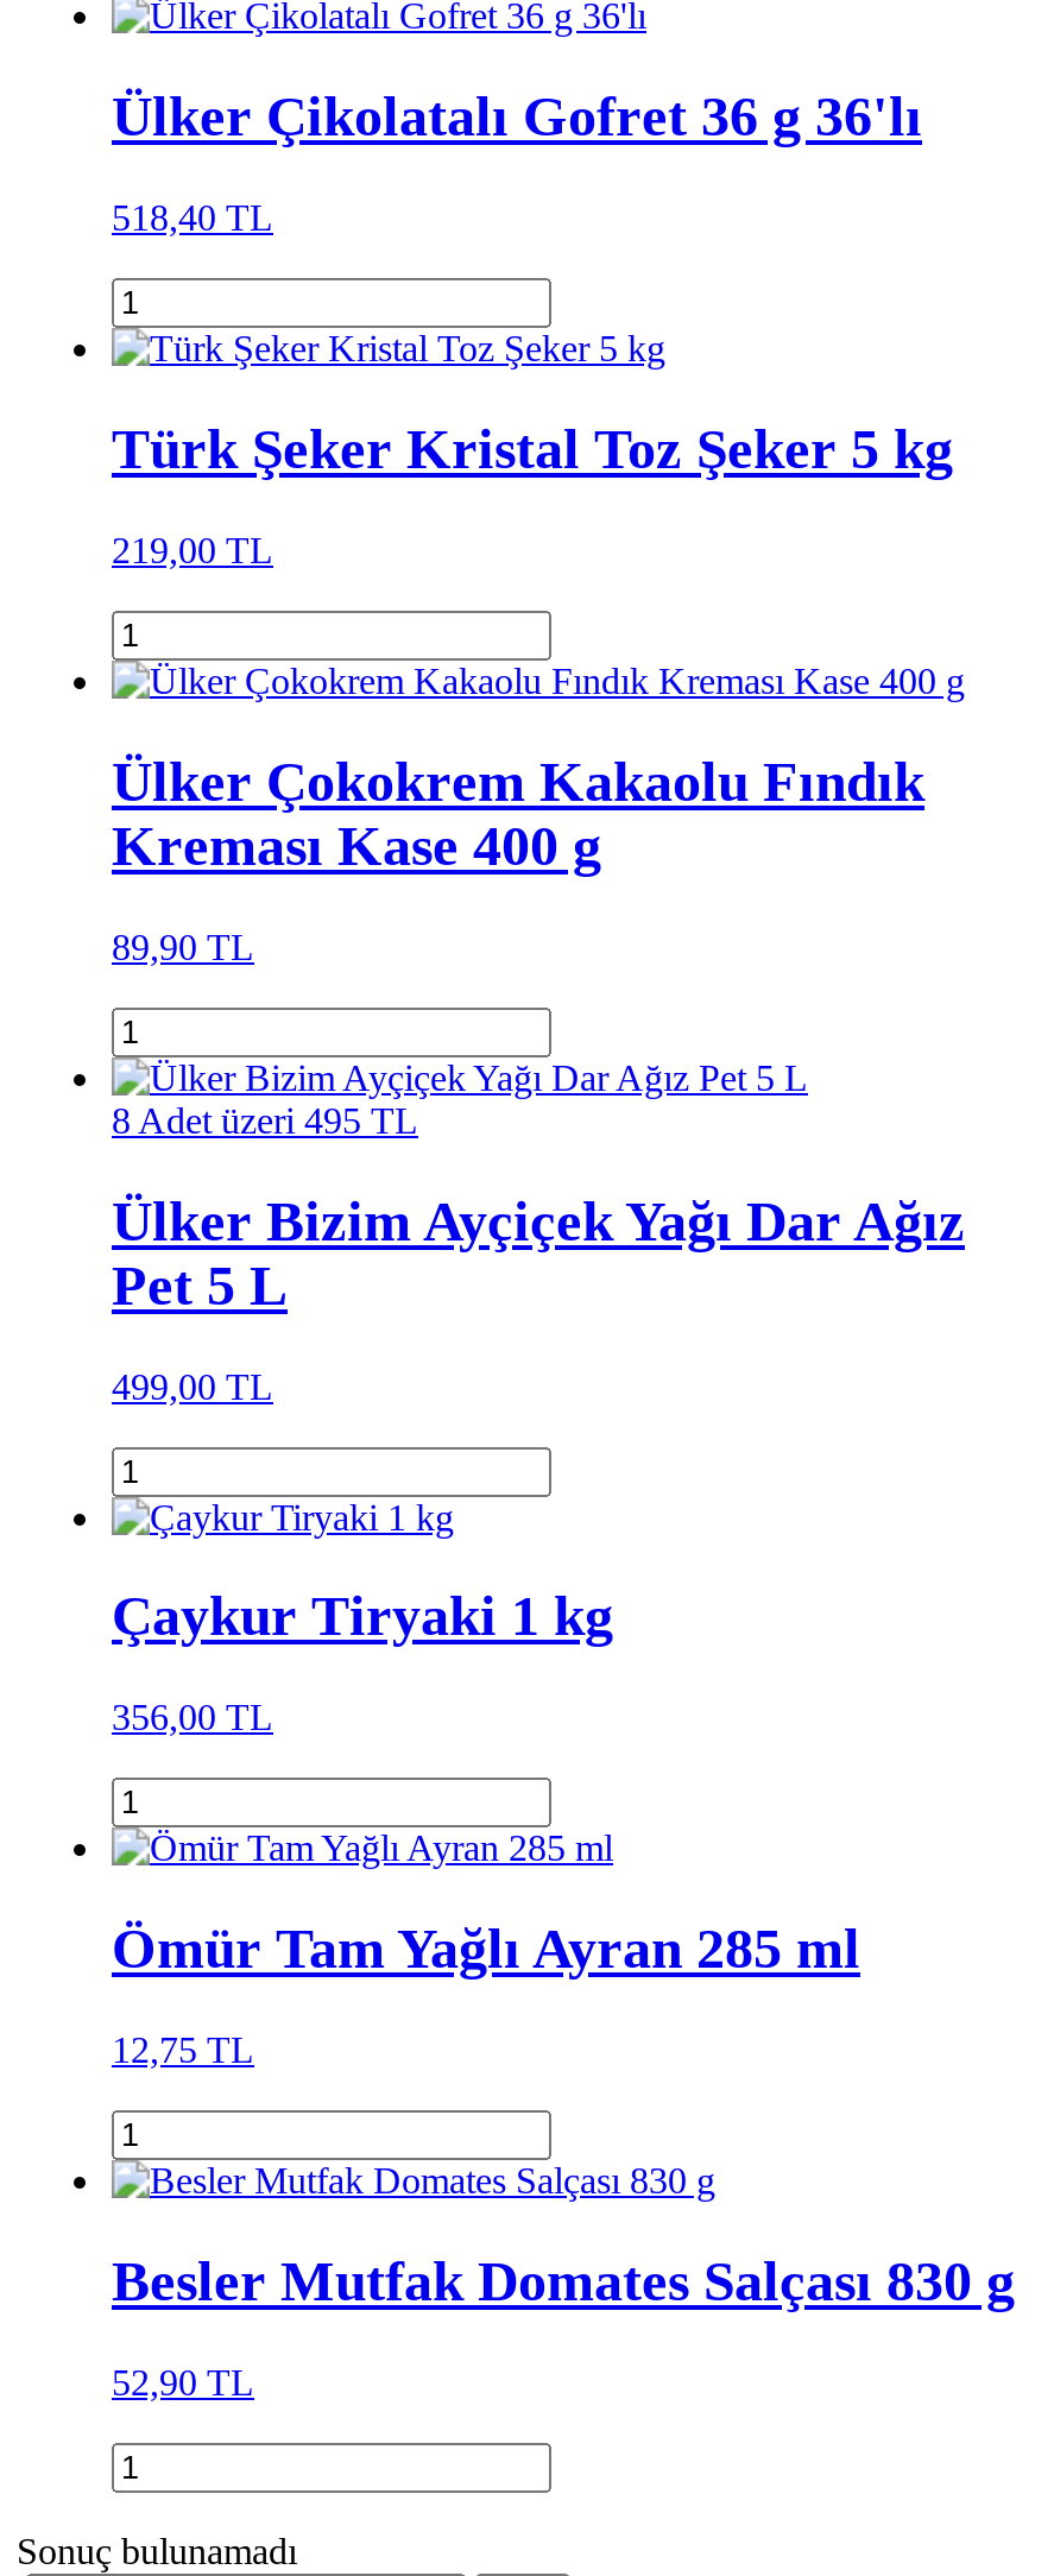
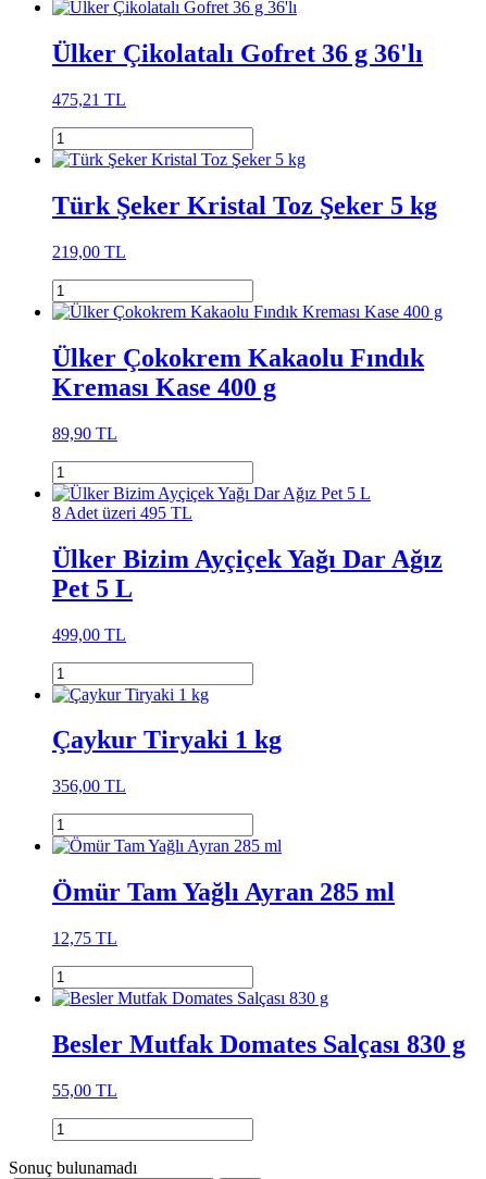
[112,197,273,238] 518,40 TL -> [52,90,126,109] 475,21 TL
[112,2362,254,2403] 52,90 TL -> [52,1081,117,1100] 55,00 TL

